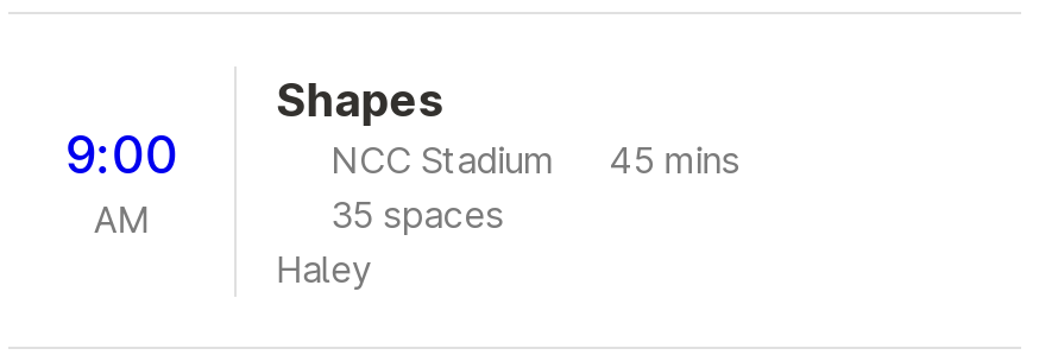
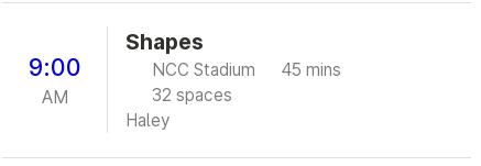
[321,191,504,236] 35 spaces -> [147,85,232,106] 32 spaces

